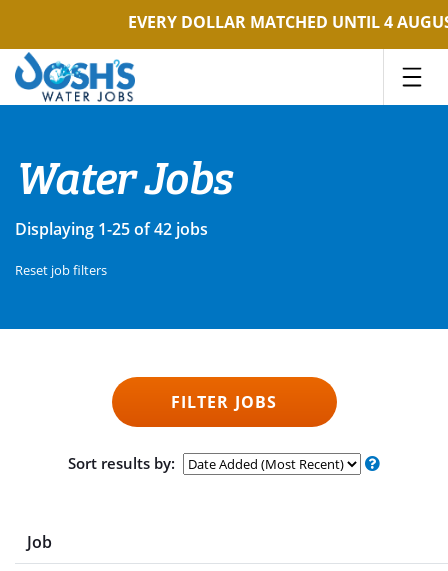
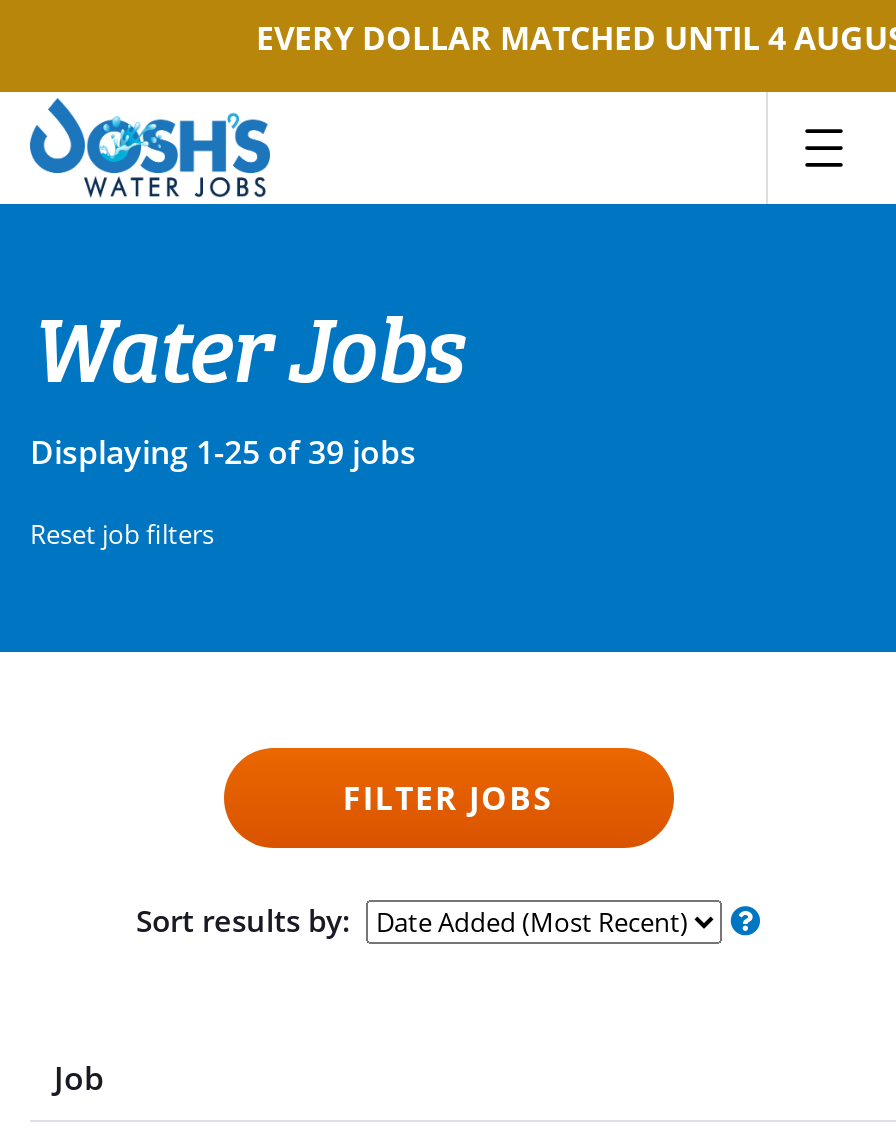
[15,218,208,240] Displaying 1-25 of 42 jobs -> [30,430,416,474] Displaying 1-25 of 39 jobs

